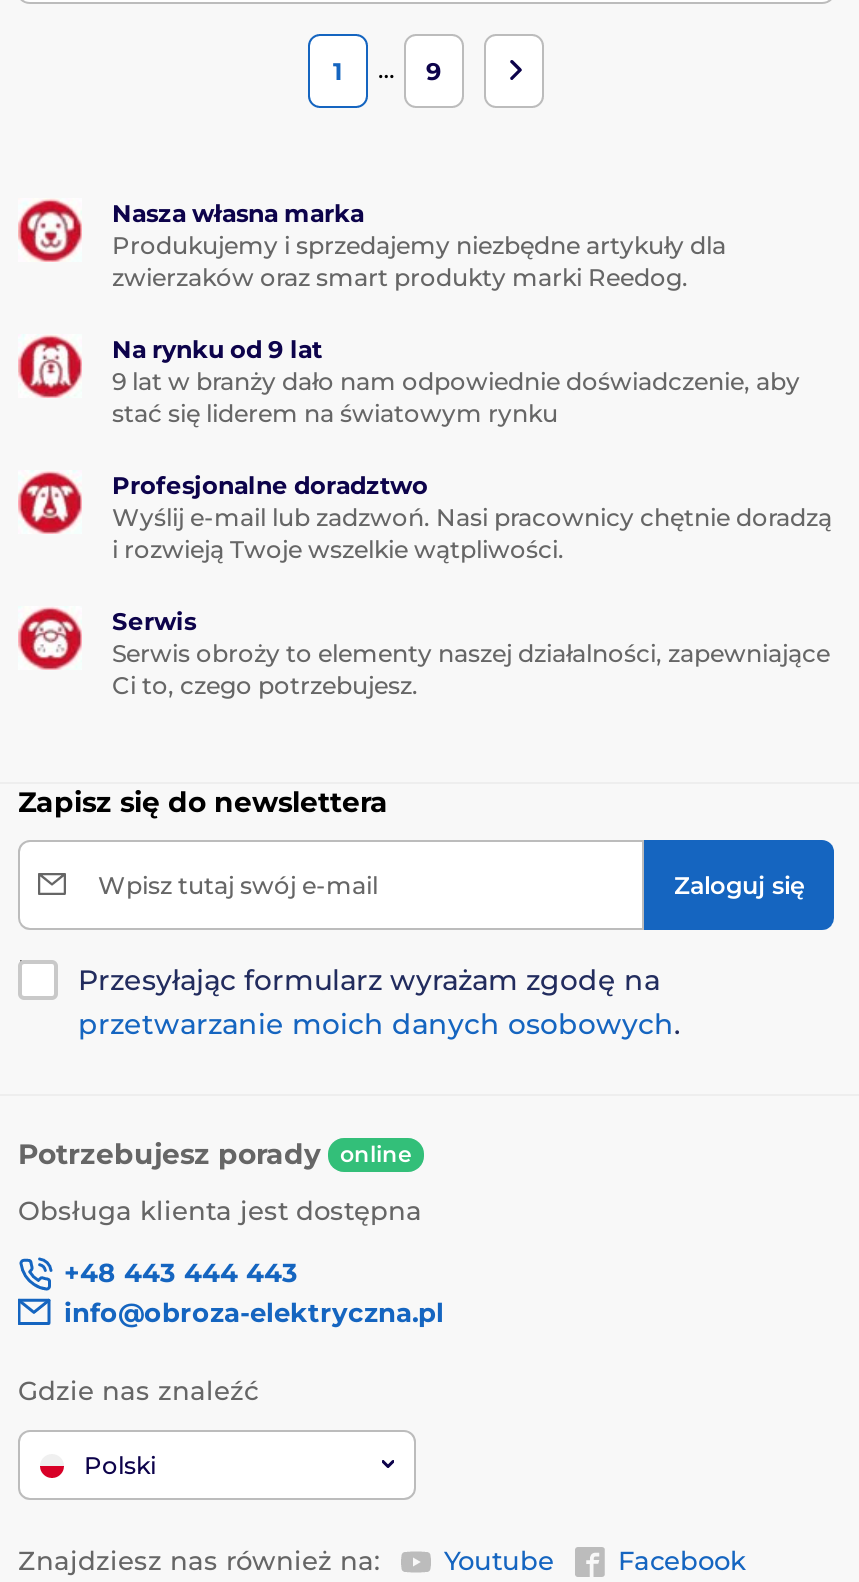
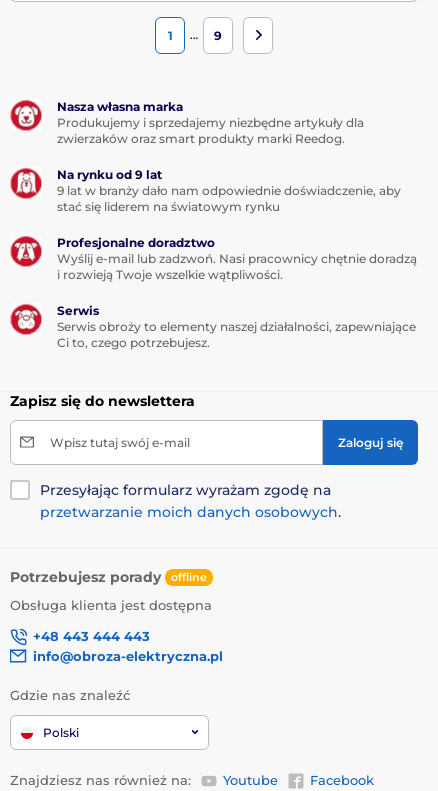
[18,1135,412,1171] Potrzebujesz porady online -> [10,567,207,585] Potrzebujesz porady offline

